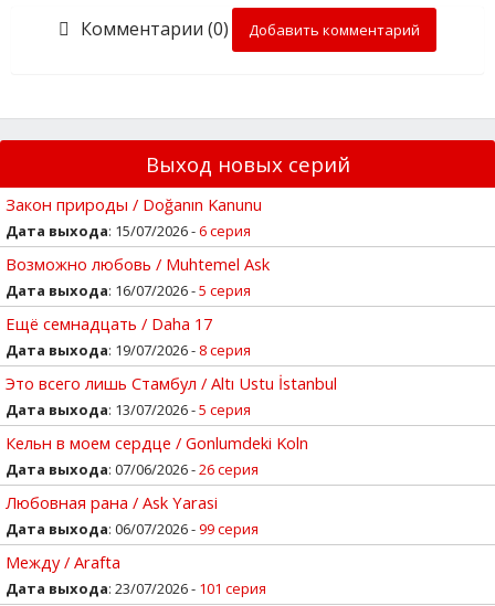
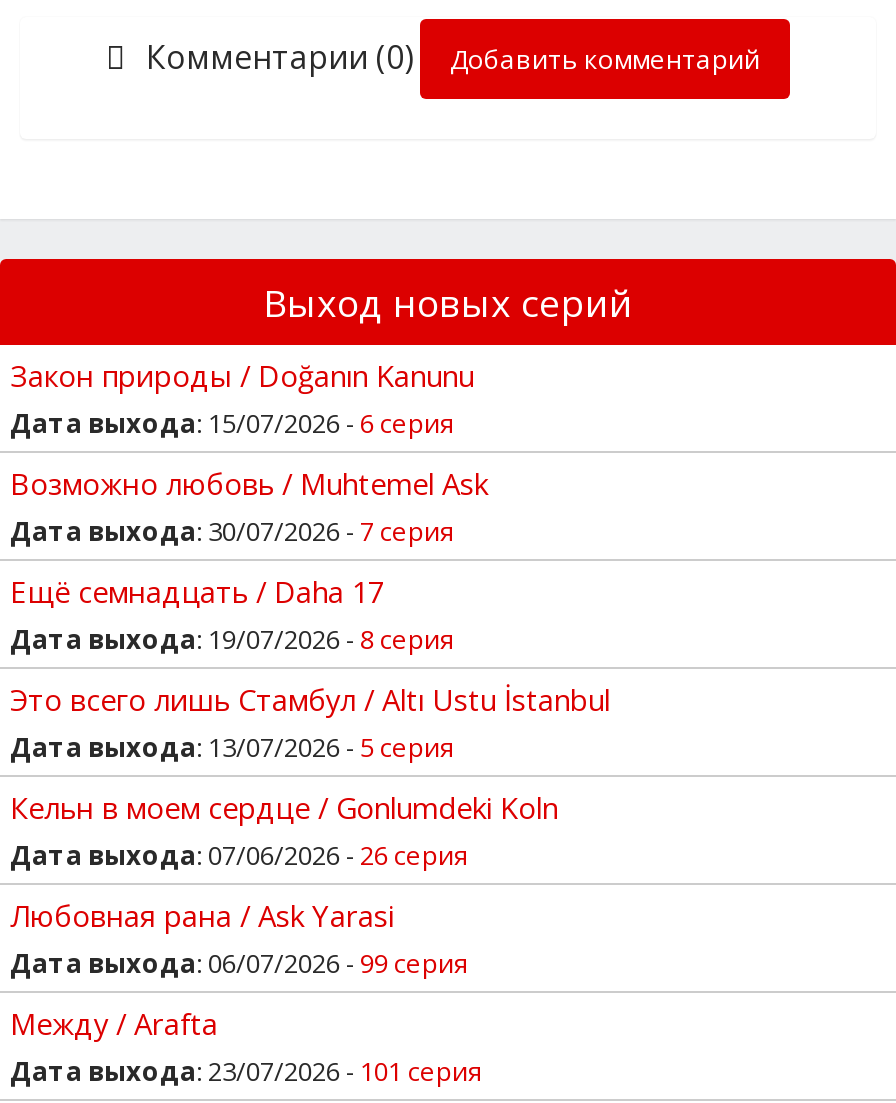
[6,280,251,300] Дата выхода: 16/07/2026 - 5 серия -> [10,512,454,548] Дата выхода: 30/07/2026 - 7 серия

